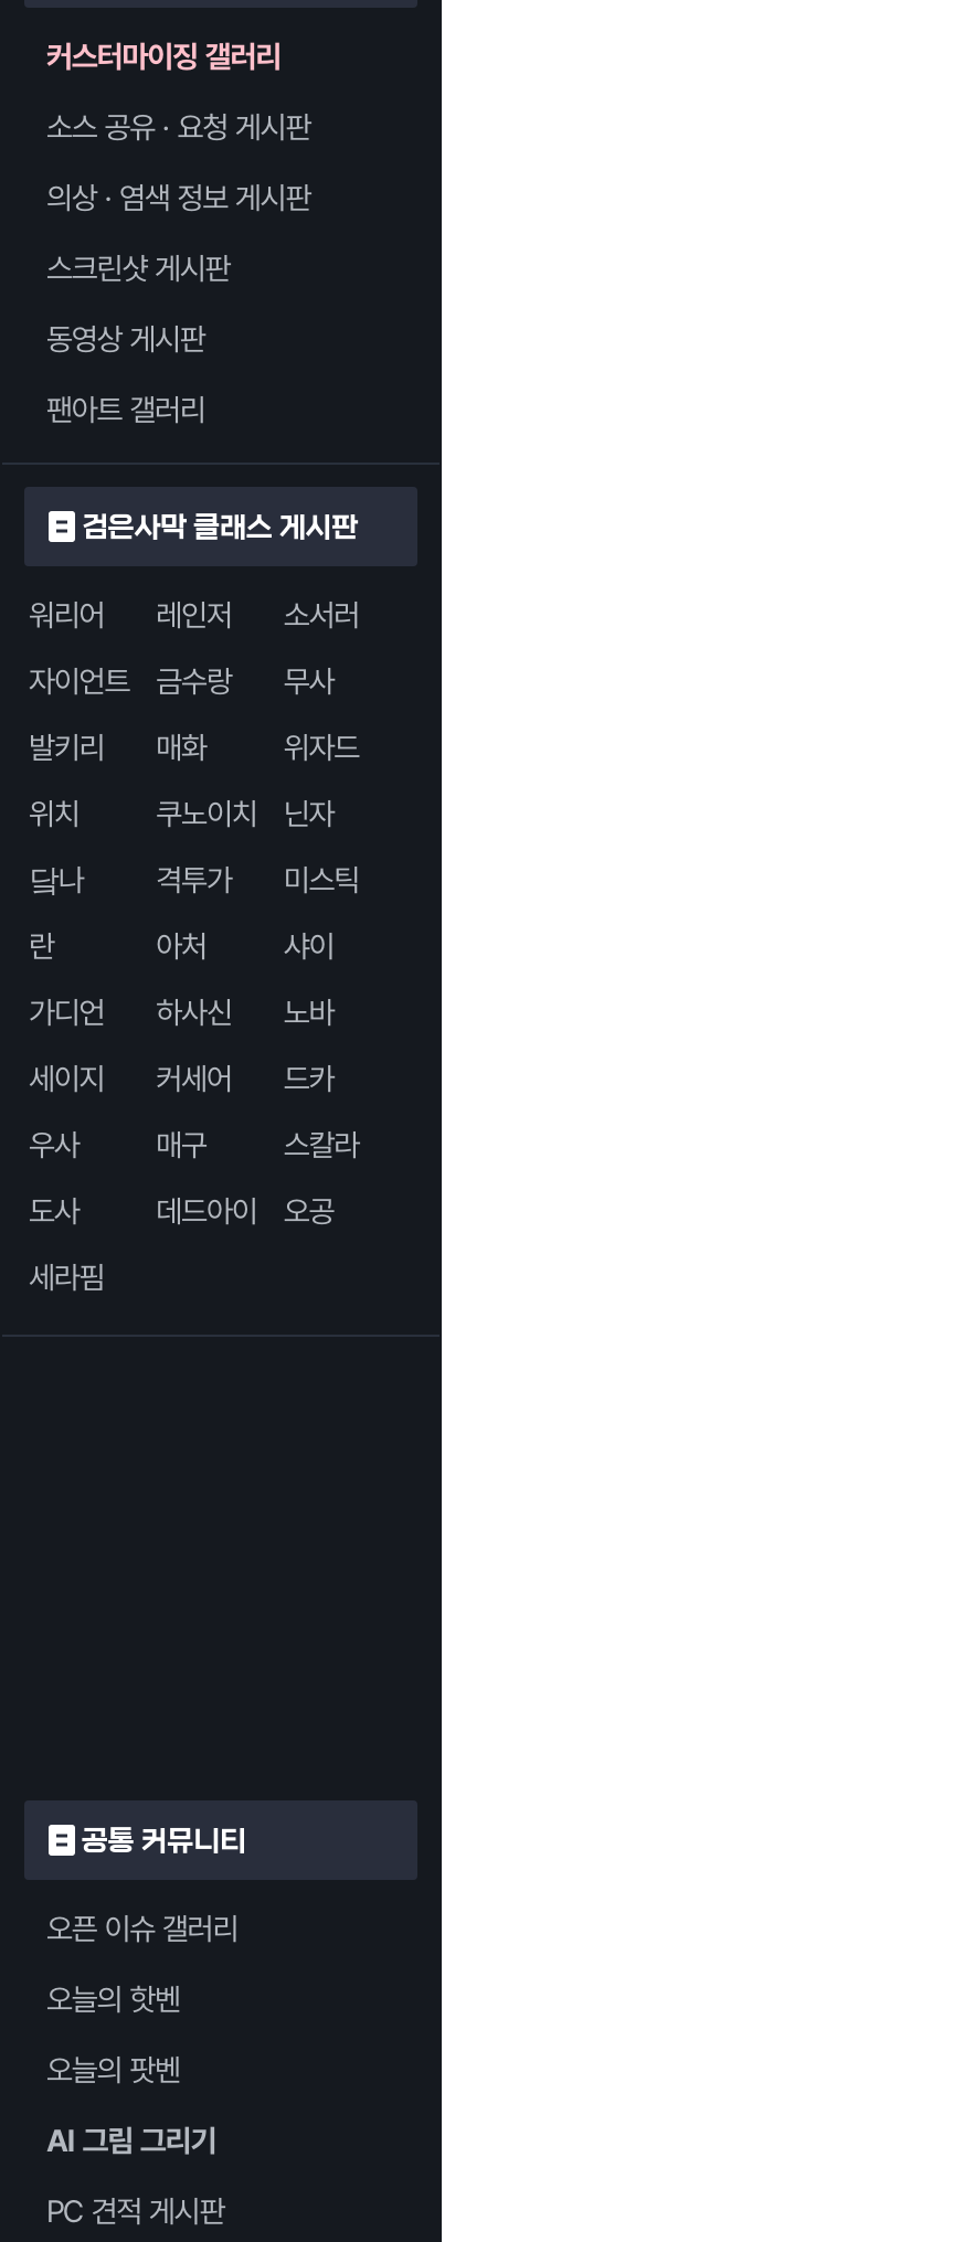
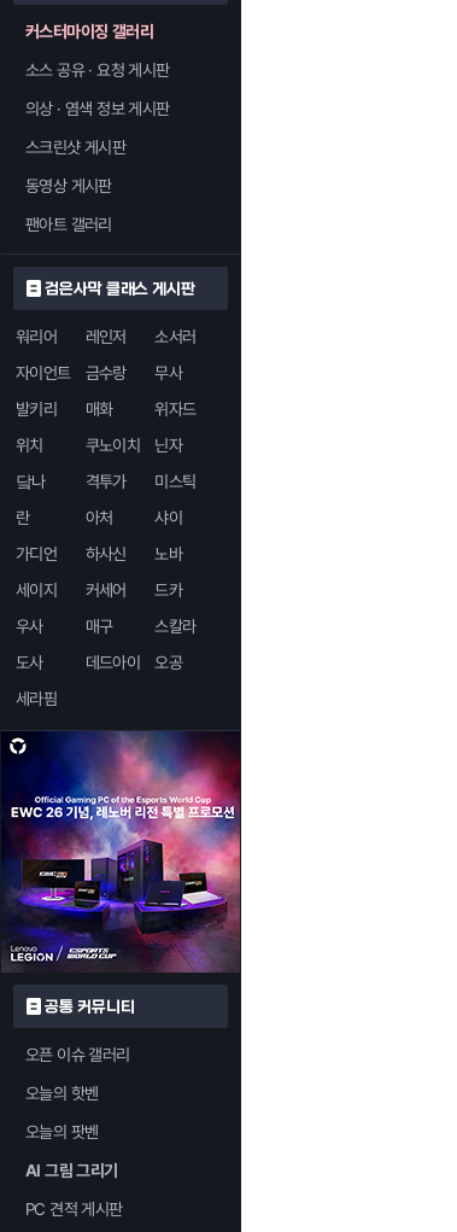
none -> [5,731,241,973] [image]

